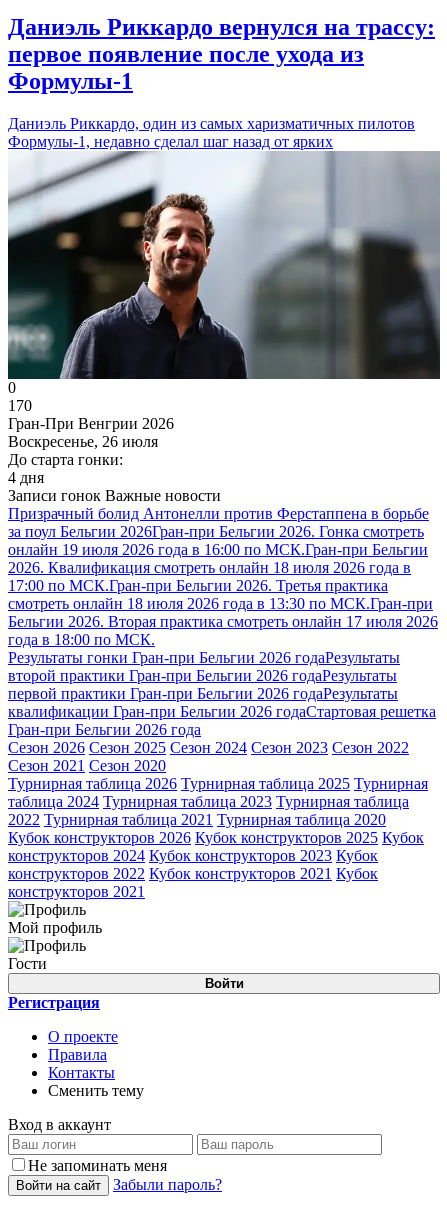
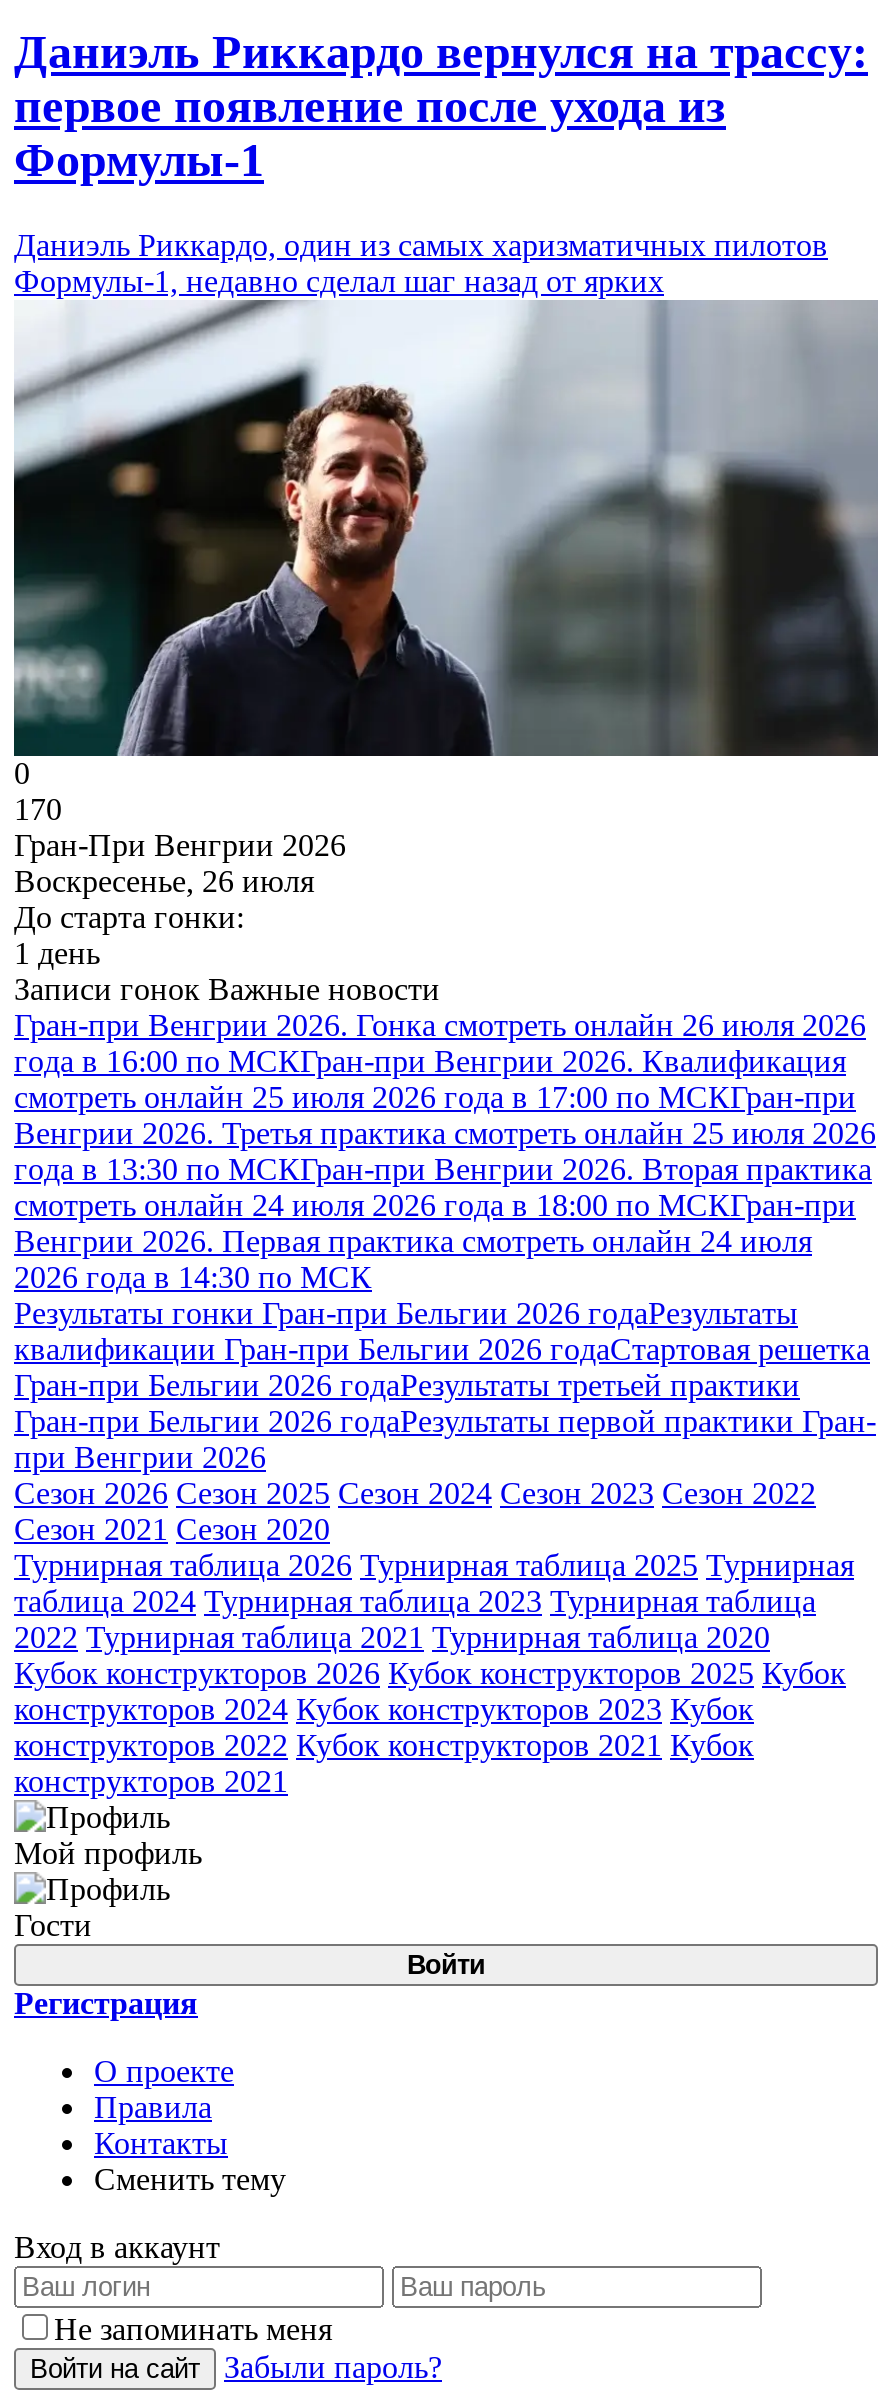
[8,469,44,486] 4 дня -> [14,937,100,971] 1 день
[8,505,438,648] Призрачный болид Антонелли против Ферстаппена в борьбе | за поул Бельгии 2026Гран-при Бельгии 2026. Гонка смотреть | онлайн 19 июля 2026 года в 16:00 по МСК.Гран-при Бельгии | 2026. Квалификация смотреть онлайн 18 июля 2026 года в | 17:00 по МСК.Гран-при Бельгии 2026. Третья практика | смотреть онлайн 18 июля 2026 года в 13:30 по МСК.Гран-при | Бельгии 2026. Вторая практика смотреть онлайн 17 июля 2026 | года в 18:00 по МСК. -> [14,1009,876,1295] Гран-при Венгрии 2026. Гонка смотреть онлайн 26 июля 2026 | года в 16:00 по МСКГран-при Венгрии 2026. Квалификация | смотреть онлайн 25 июля 2026 года в 17:00 по МСКГран-при | Венгрии 2026. Третья практика смотреть онлайн 25 июля 2026 | года в 13:30 по МСКГран-при Венгрии 2026. Вторая практика | смотреть онлайн 24 июля 2026 года в 18:00 по МСКГран-при | Венгрии 2026. Первая практика смотреть онлайн 24 июля | 2026 года в 14:30 по МСК
[8,667,398,702] второй практики Гран-при Бельгии 2026 годаРезультаты | первой практики Гран-при Бельгии 2026 годаРезультаты -> none
moved [8,703,436,720] -> [14,1333,870,1367]: квалификации Гран-при Бельгии 2026 годаСтартовая решетка
[8,721,201,738] Гран-при Бельгии 2026 года -> [14,1369,876,1475] Гран-при Бельгии 2026 годаРезультаты третьей практики | Гран-при Бельгии 2026 годаРезультаты первой практики Гран- | при Венгрии 2026

